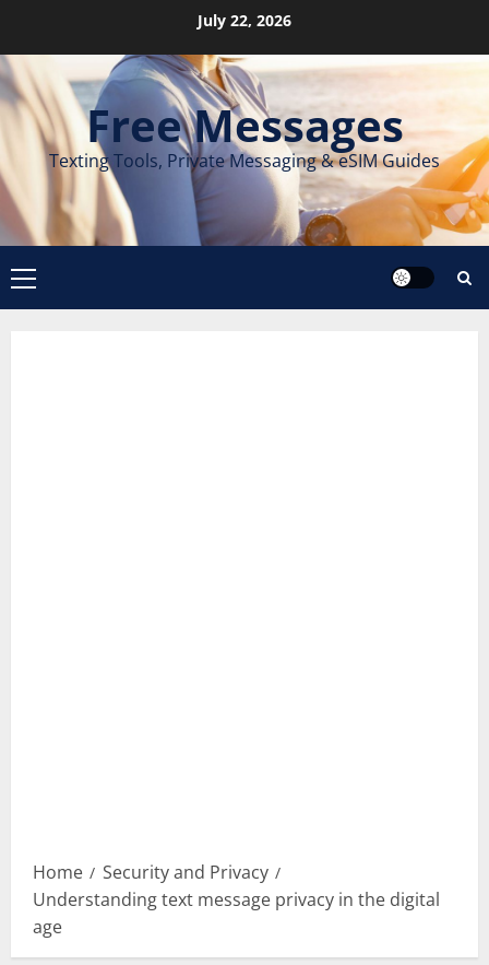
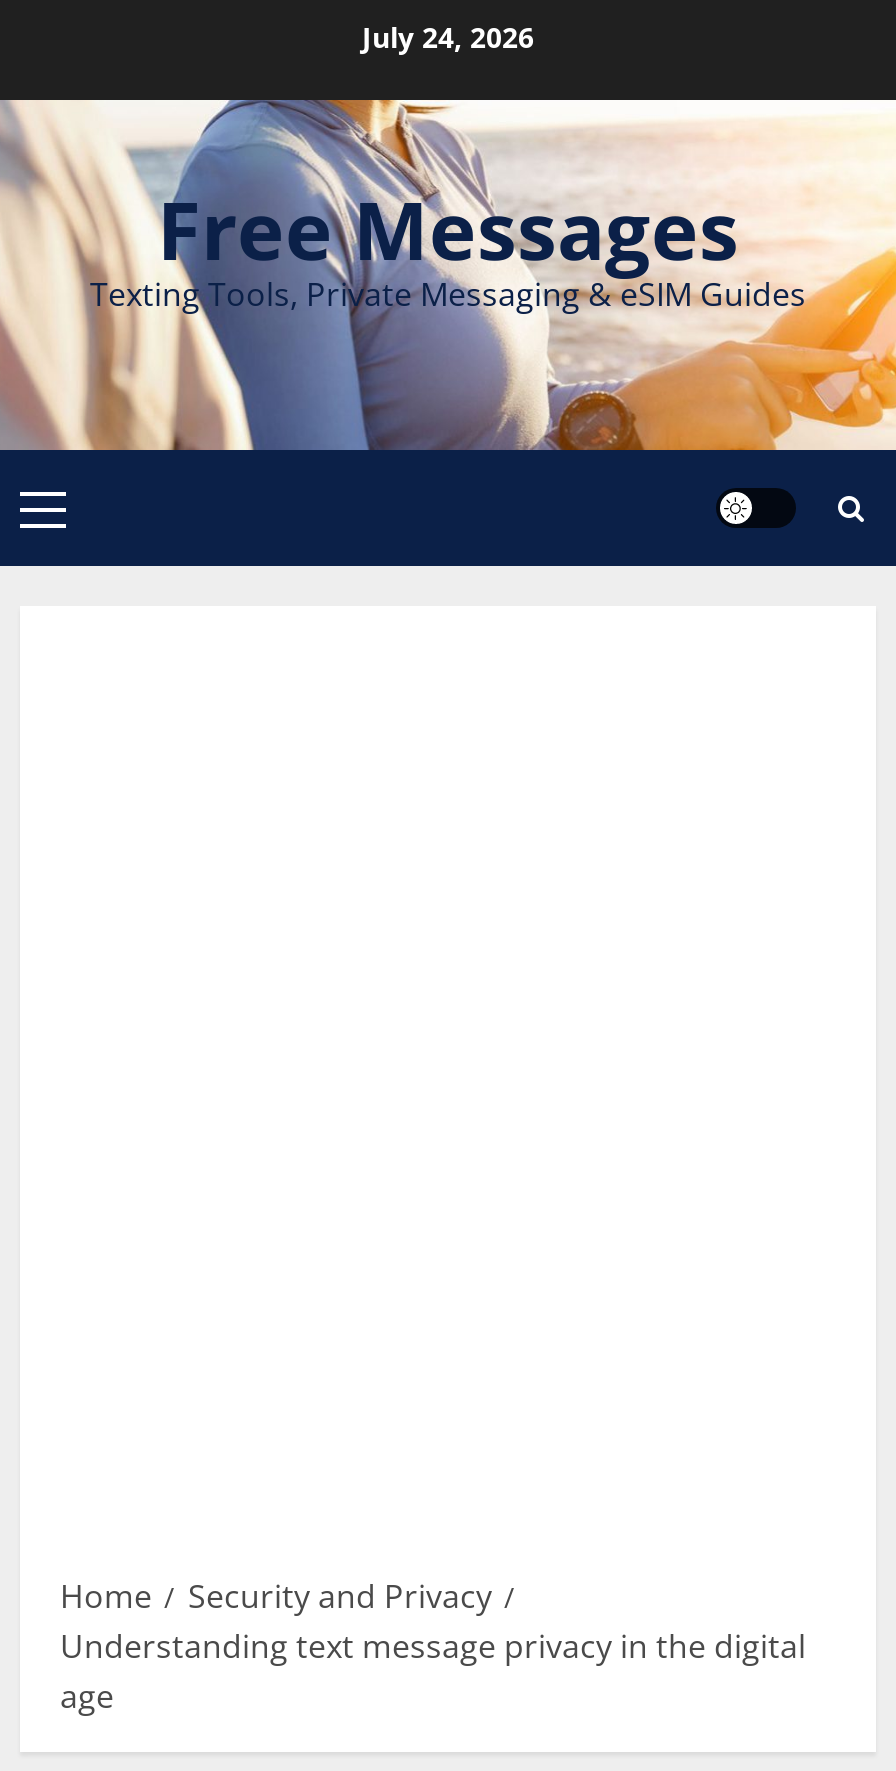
[198,9,291,30] July 22, 2026 -> [362,17,534,55] July 24, 2026

